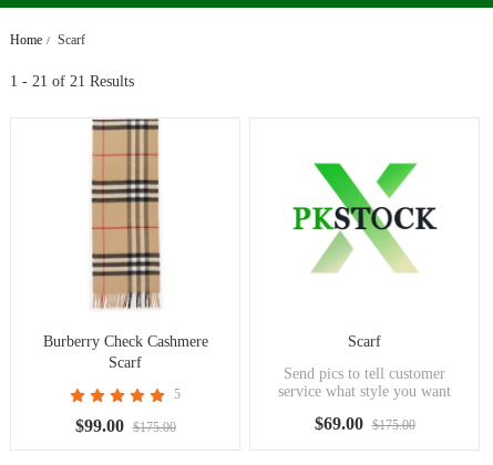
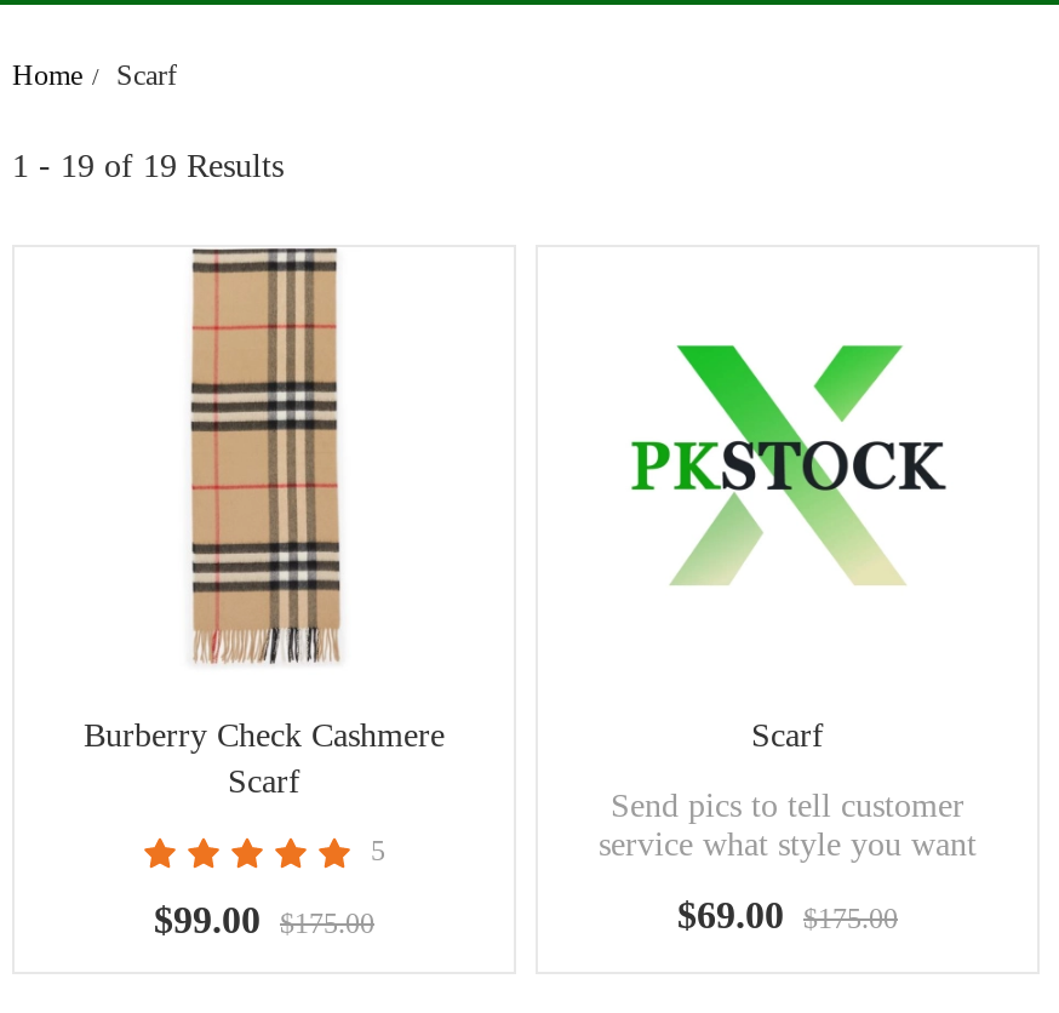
[10,73,134,90] 1 - 21 of 21 Results -> [12,148,284,184] 1 - 19 of 19 Results

